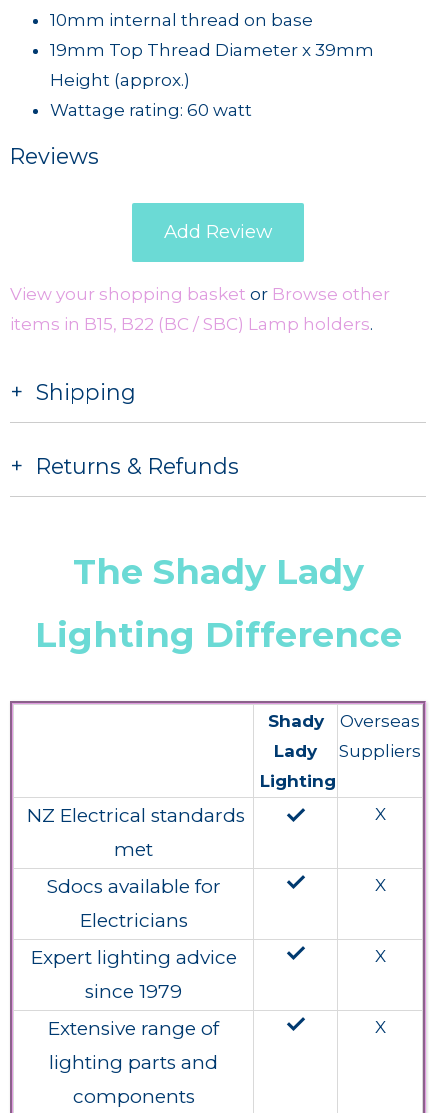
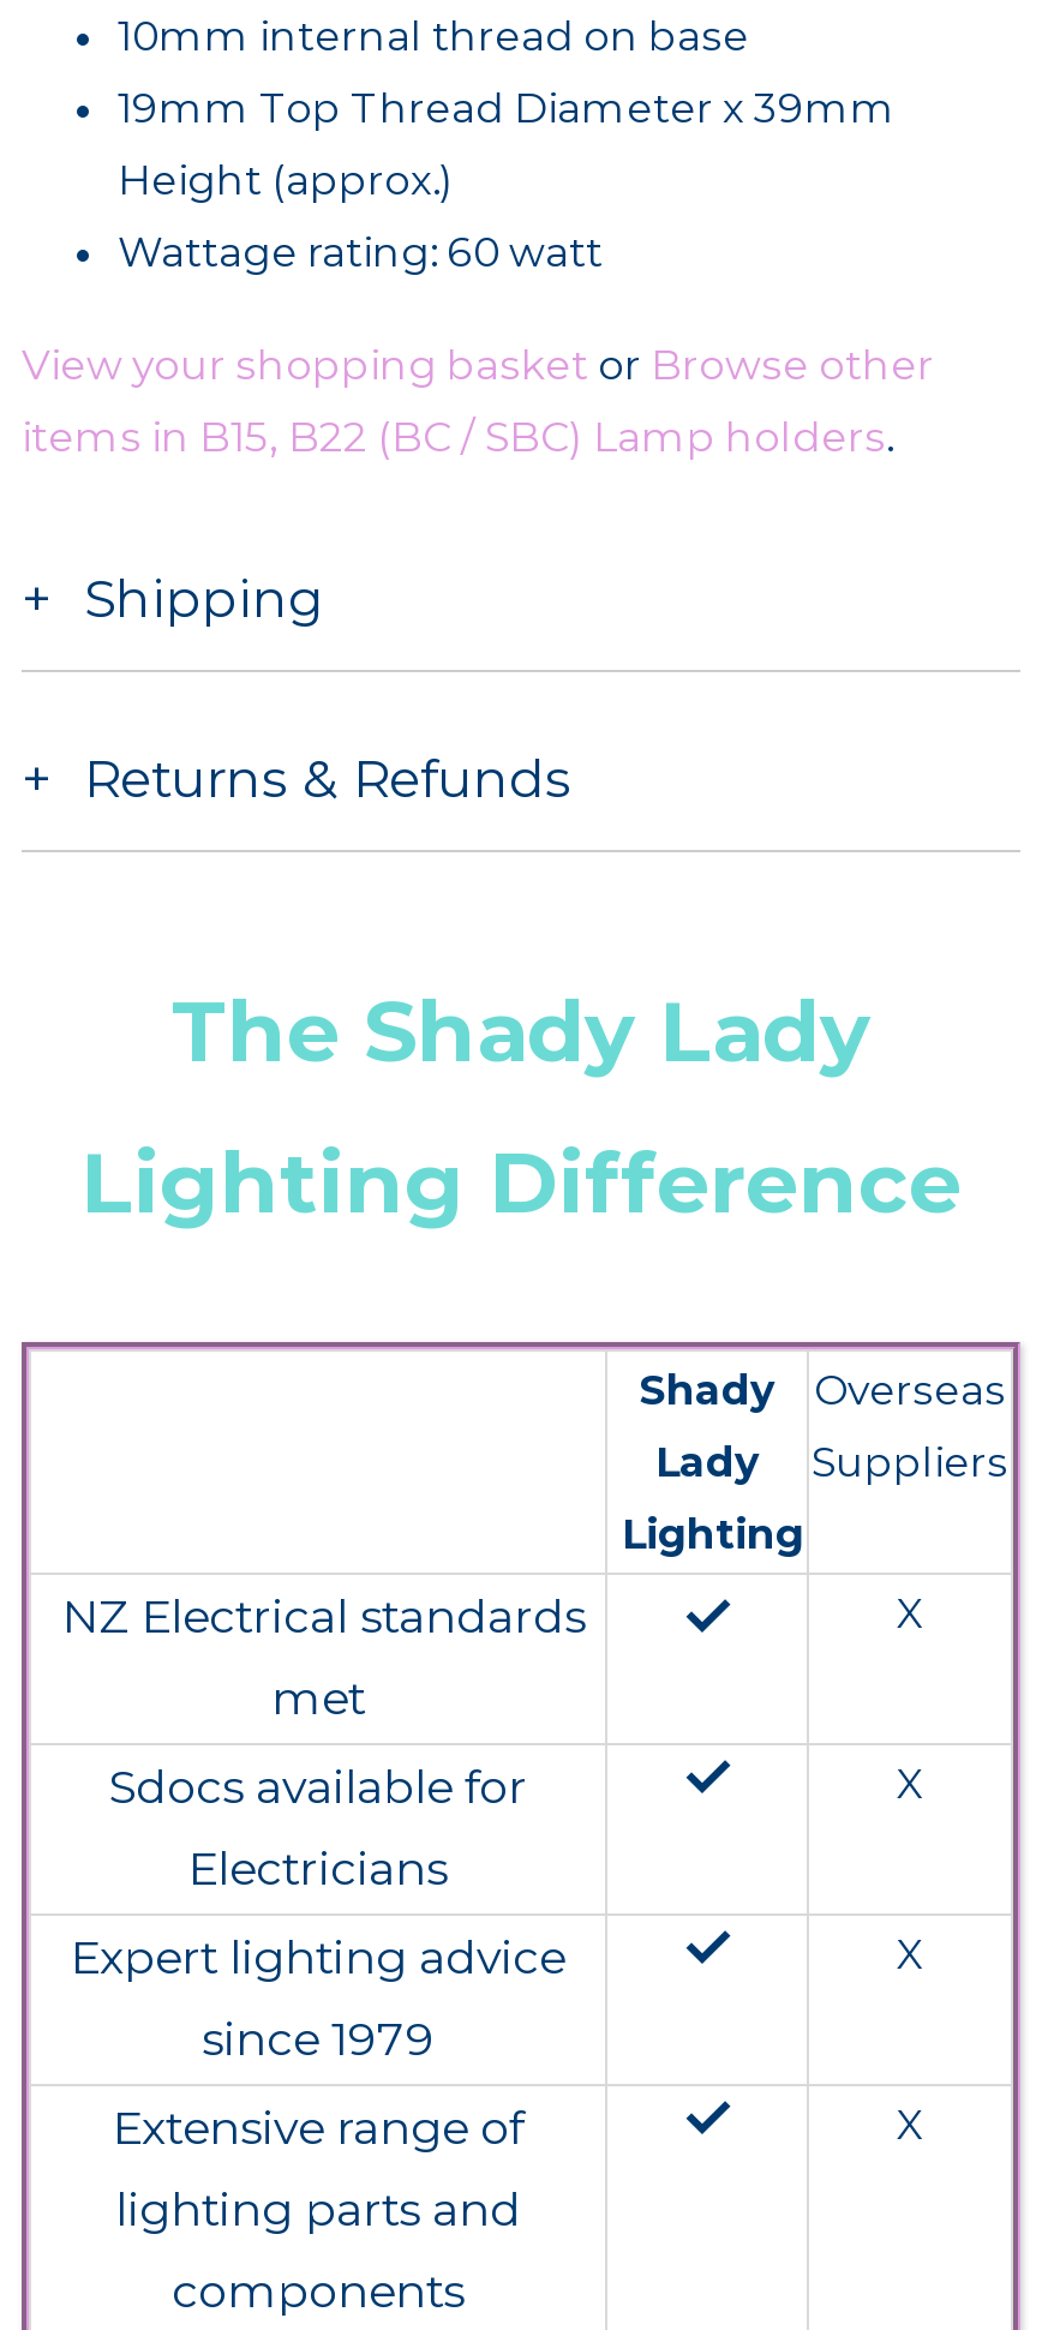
[10,143,272,243] Reviews | Add Review -> none

